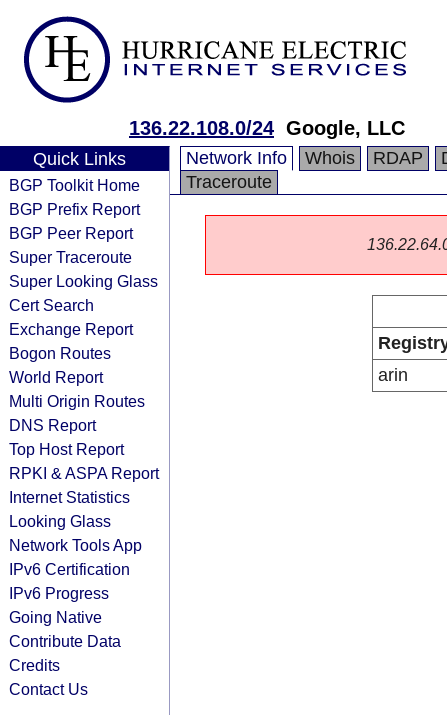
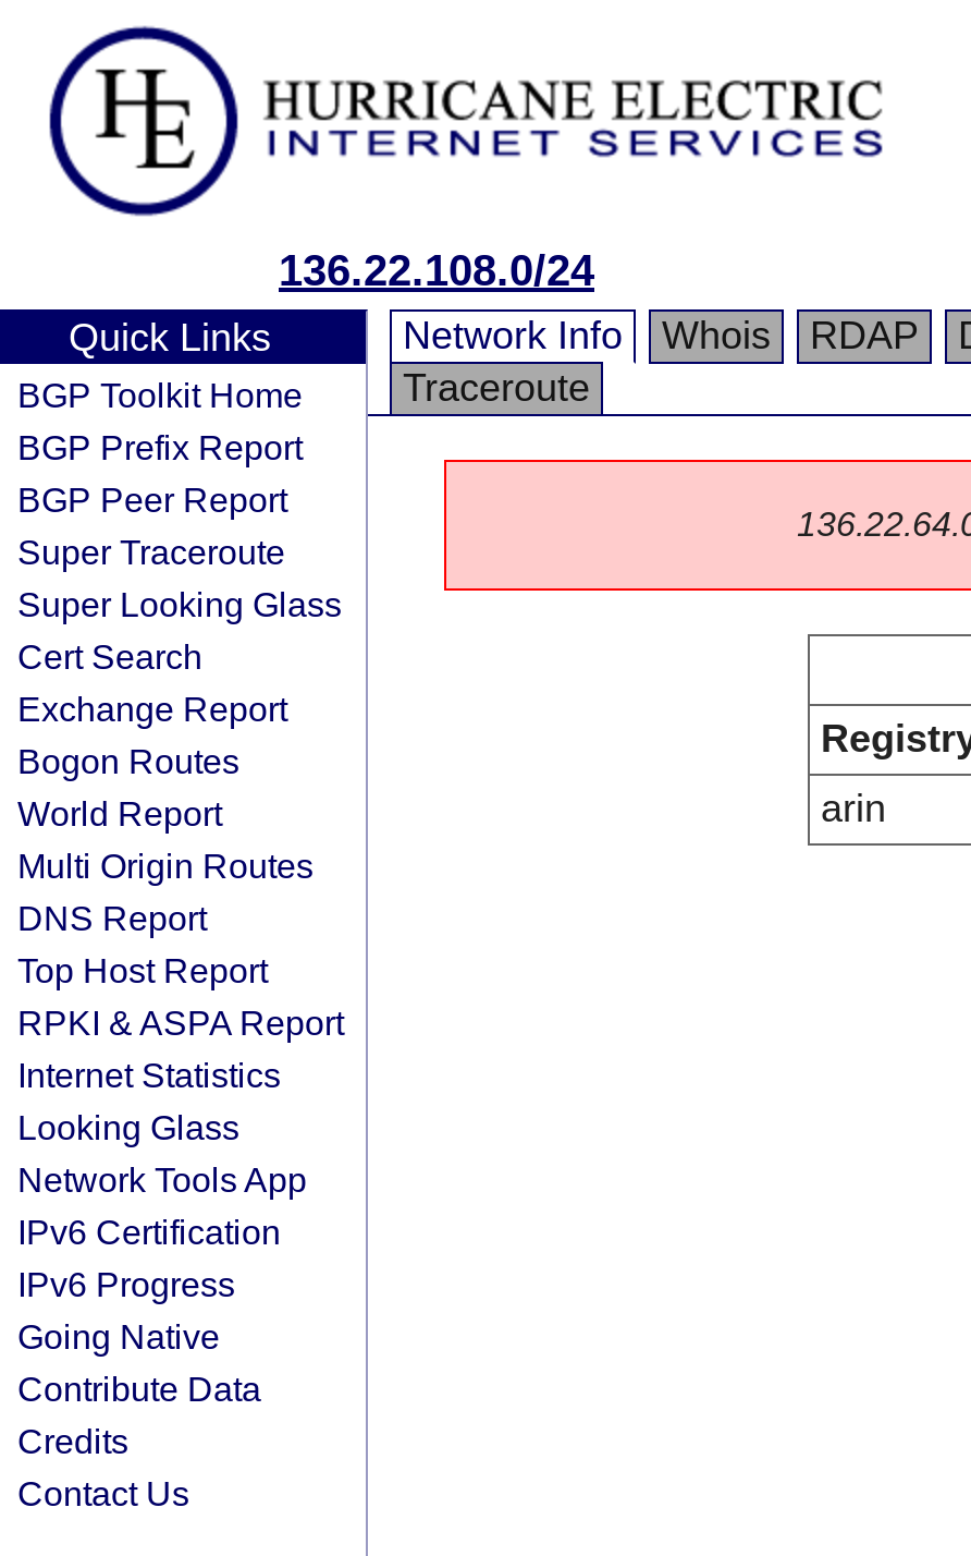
[129,117,405,139] 136.22.108.0/24 Google, LLC -> [279,246,594,294] 136.22.108.0/24

